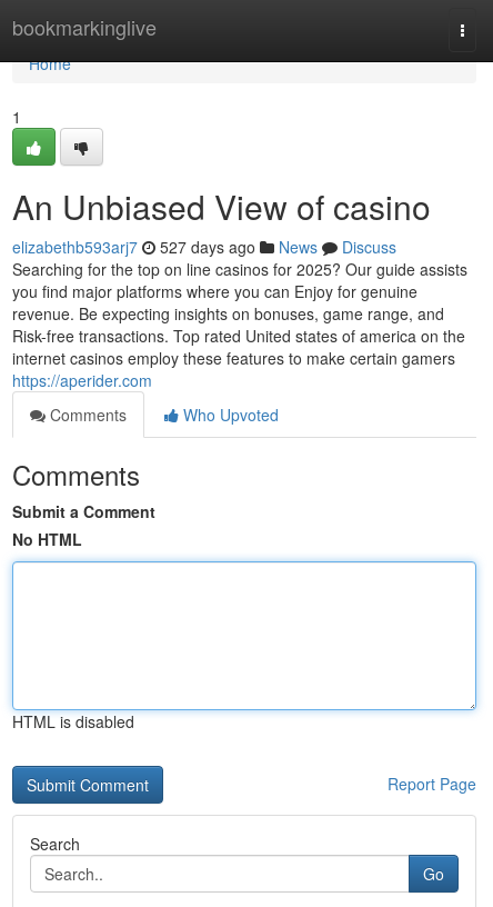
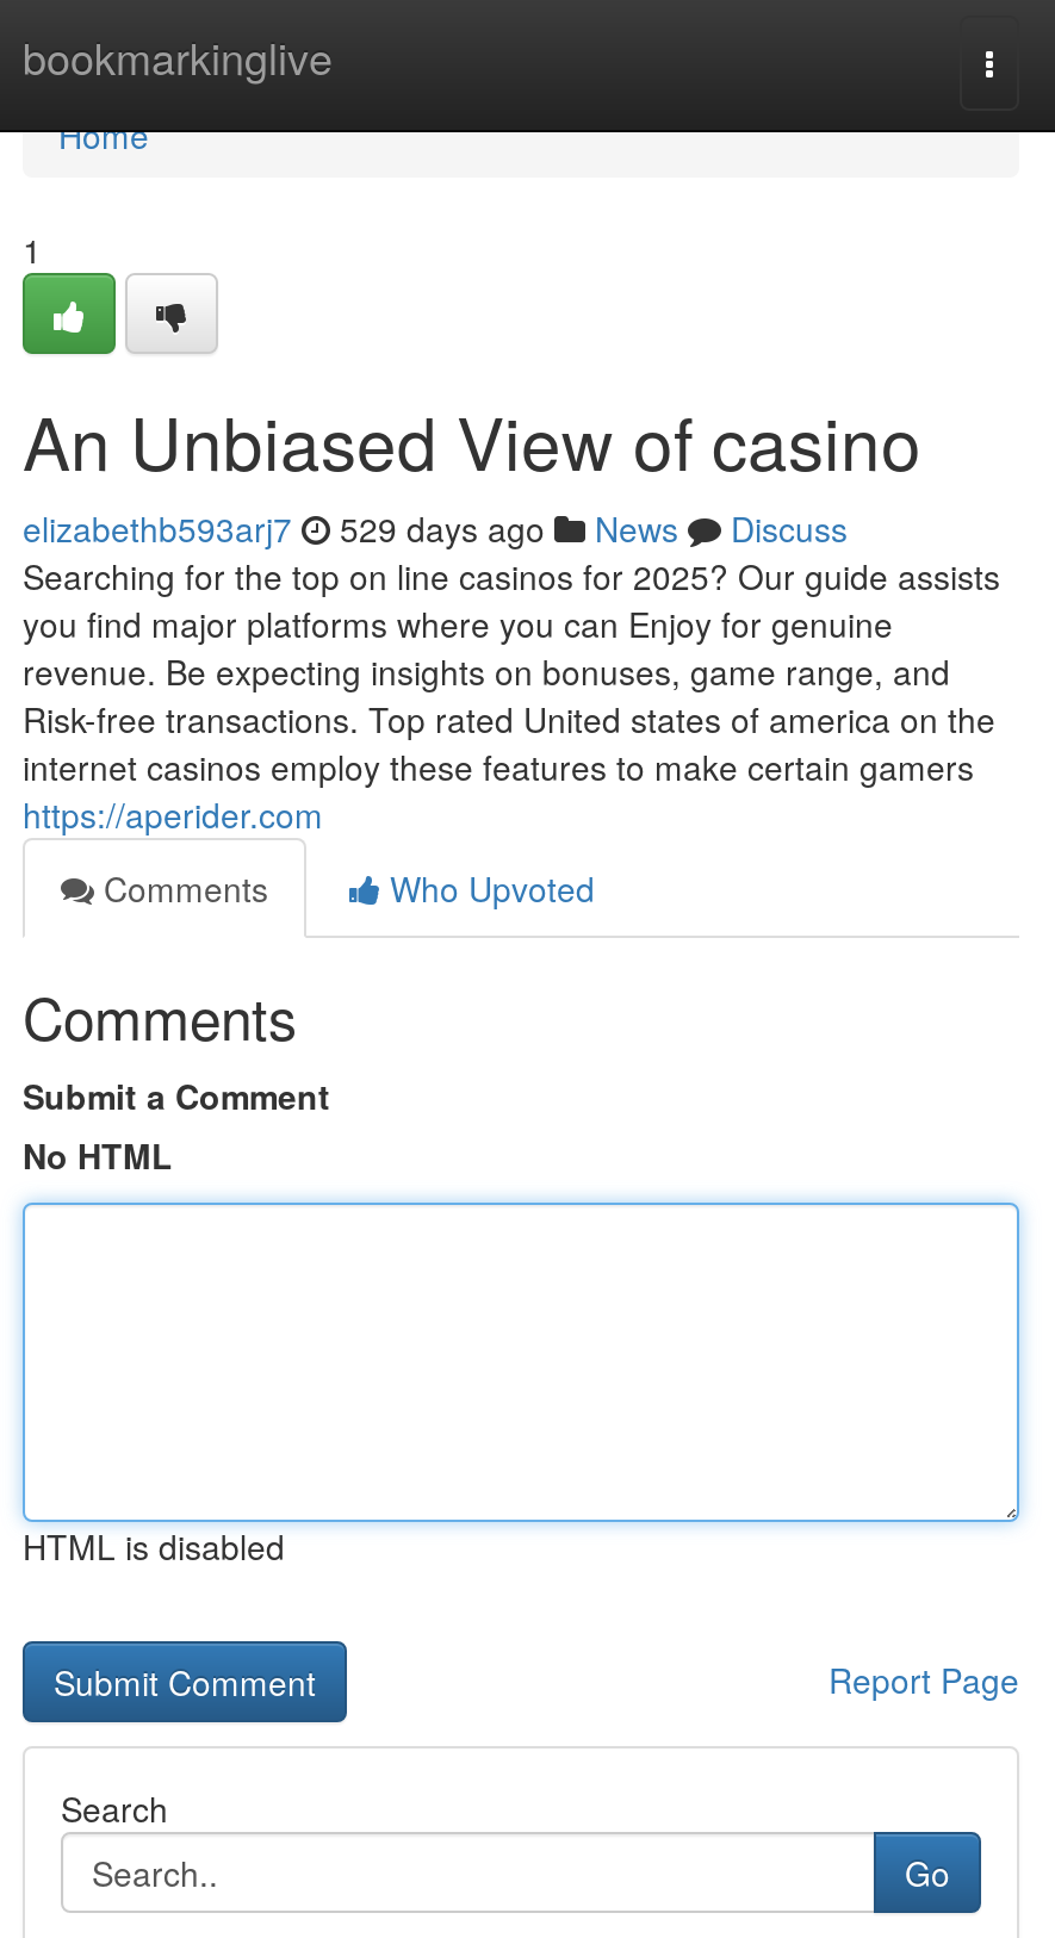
[12,236,396,258] elizabethb593arj7 527 days ago News Discuss -> [23,504,848,552] elizabethb593arj7 529 days ago News Discuss

